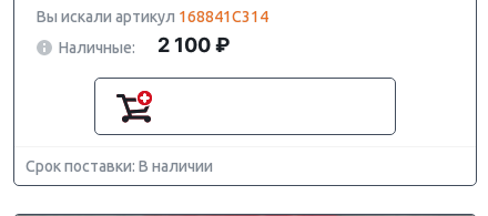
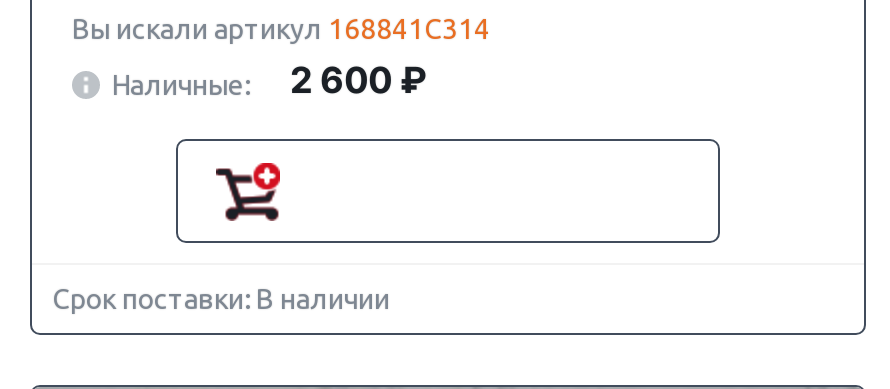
[59,33,230,56] Наличные: 2 100 ₽ -> [112,59,426,101] Наличные: 2 600 ₽

